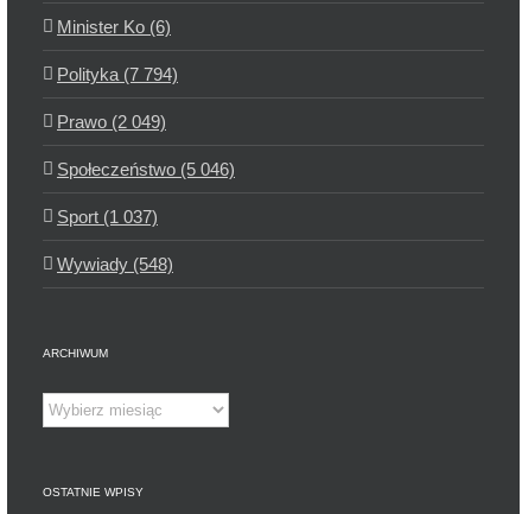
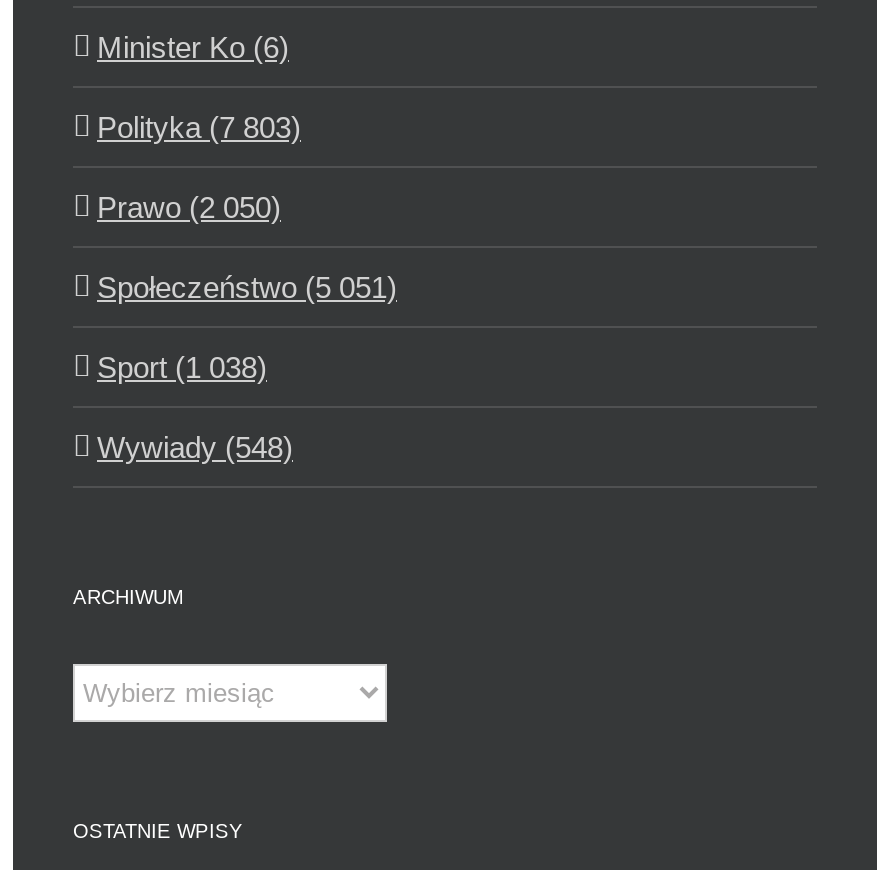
[57,64,178,84] Polityka (7 794) -> [97,110,301,144] Polityka (7 803)
[57,111,166,132] Prawo (2 049) -> [97,190,281,224] Prawo (2 050)
[57,159,235,179] Społeczeństwo (5 046) -> [97,270,397,304] Społeczeństwo (5 051)
[57,206,158,227] Sport (1 037) -> [97,350,267,384] Sport (1 038)

